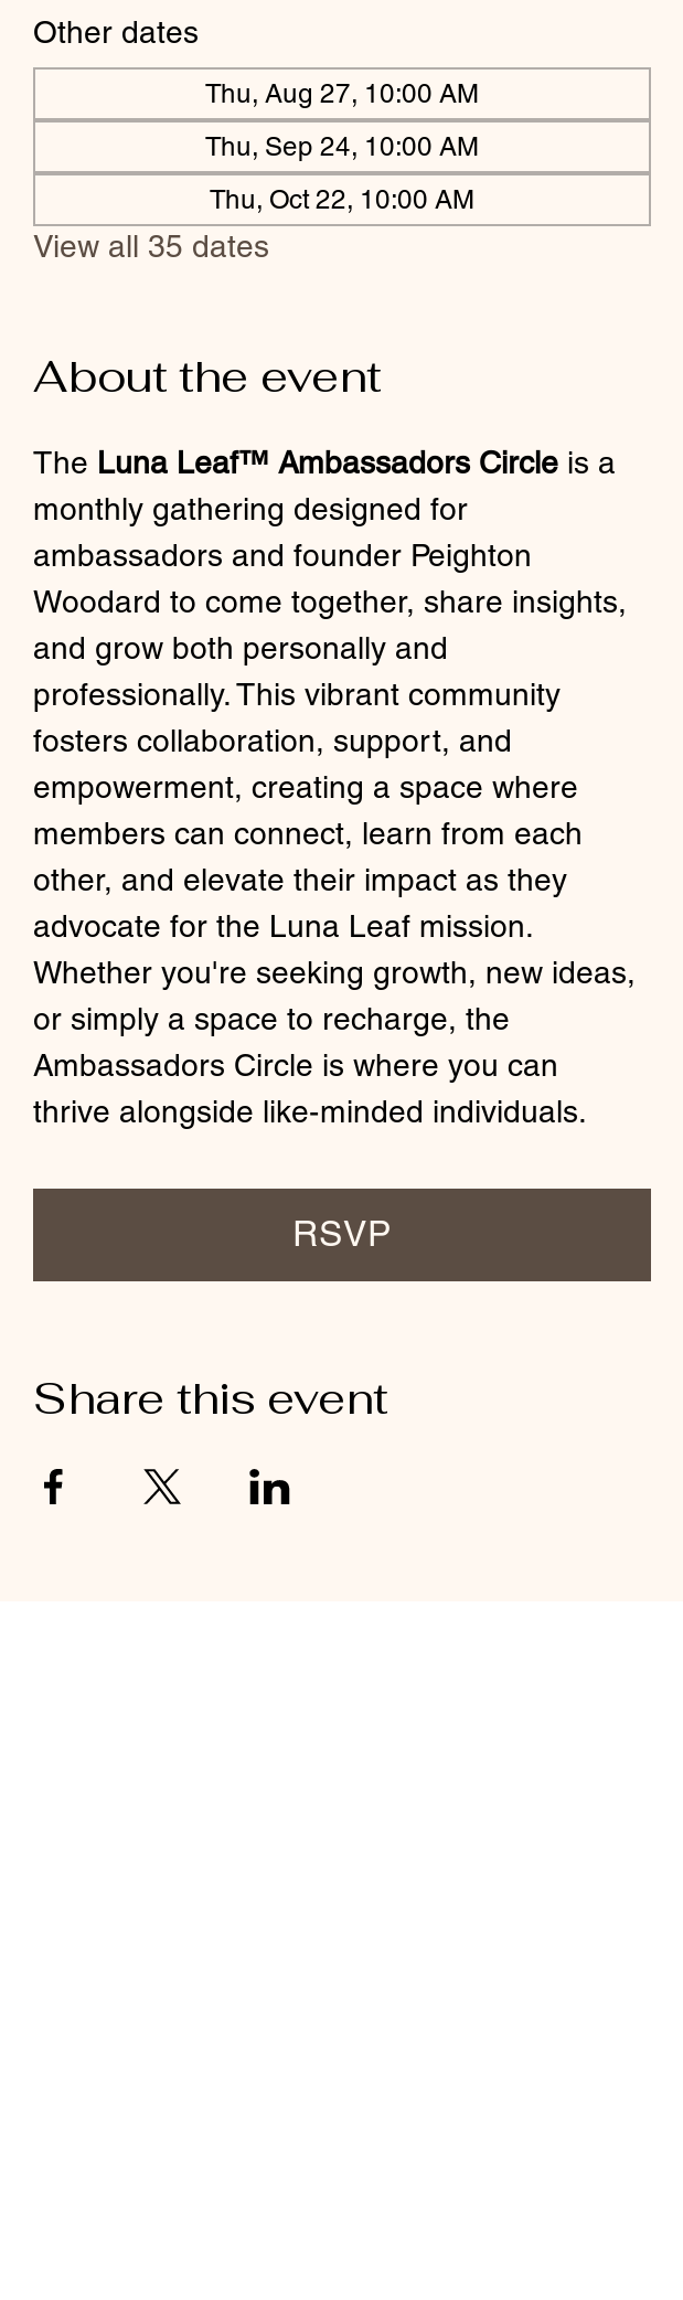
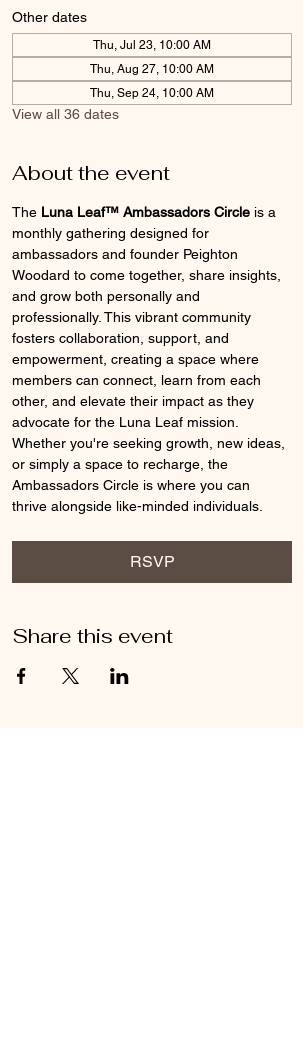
none -> [93,38,211,52] Thu, Jul 23, 10:00 AM
moved [205,78,479,162] -> [90,62,214,100]: Thu, Aug 27, 10:00 AM | Thu, Sep 24, 10:00 AM
[33,184,474,264] Thu, Oct 22, 10:00 AM | View all 35 dates -> [12,106,119,122] View all 36 dates

